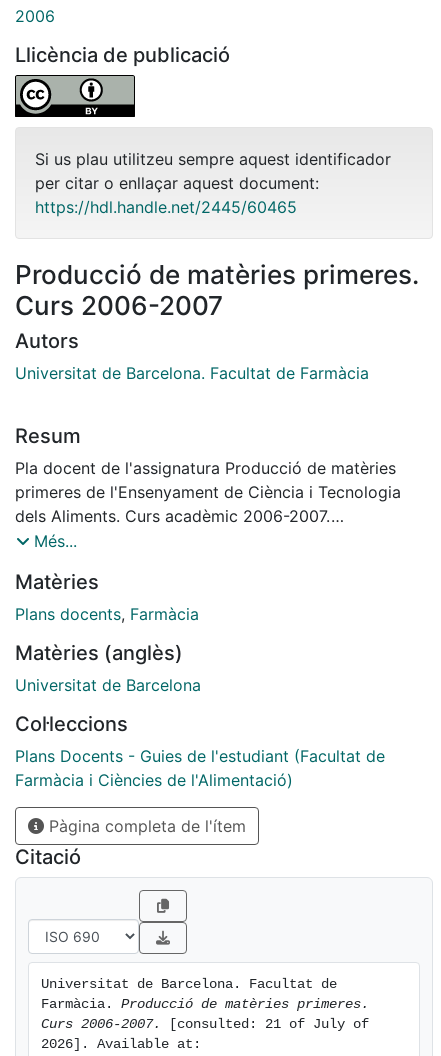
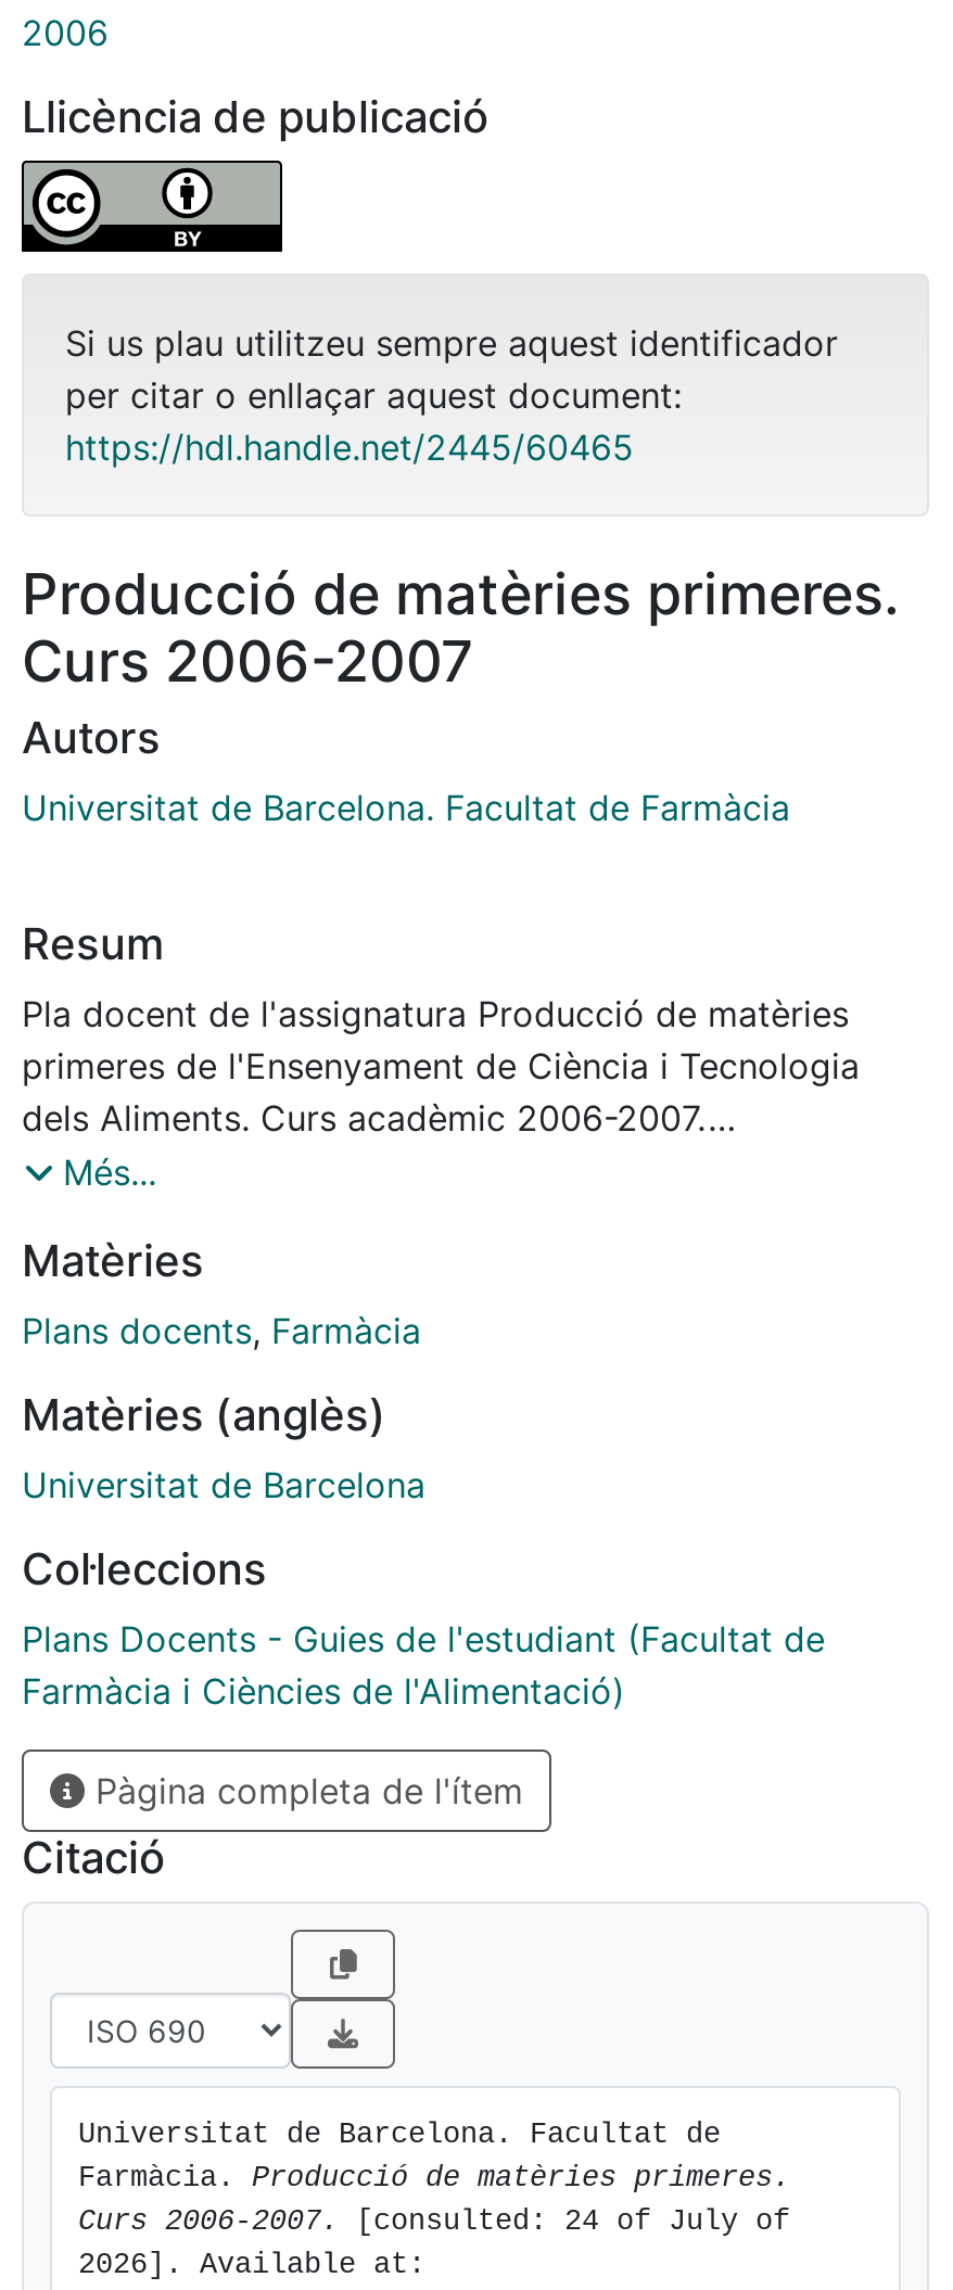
[41,1017,369,1032] Curs 2006-2007. [consulted: 21 of July of -> [78,2206,790,2239] Curs 2006-2007. [consulted: 24 of July of

